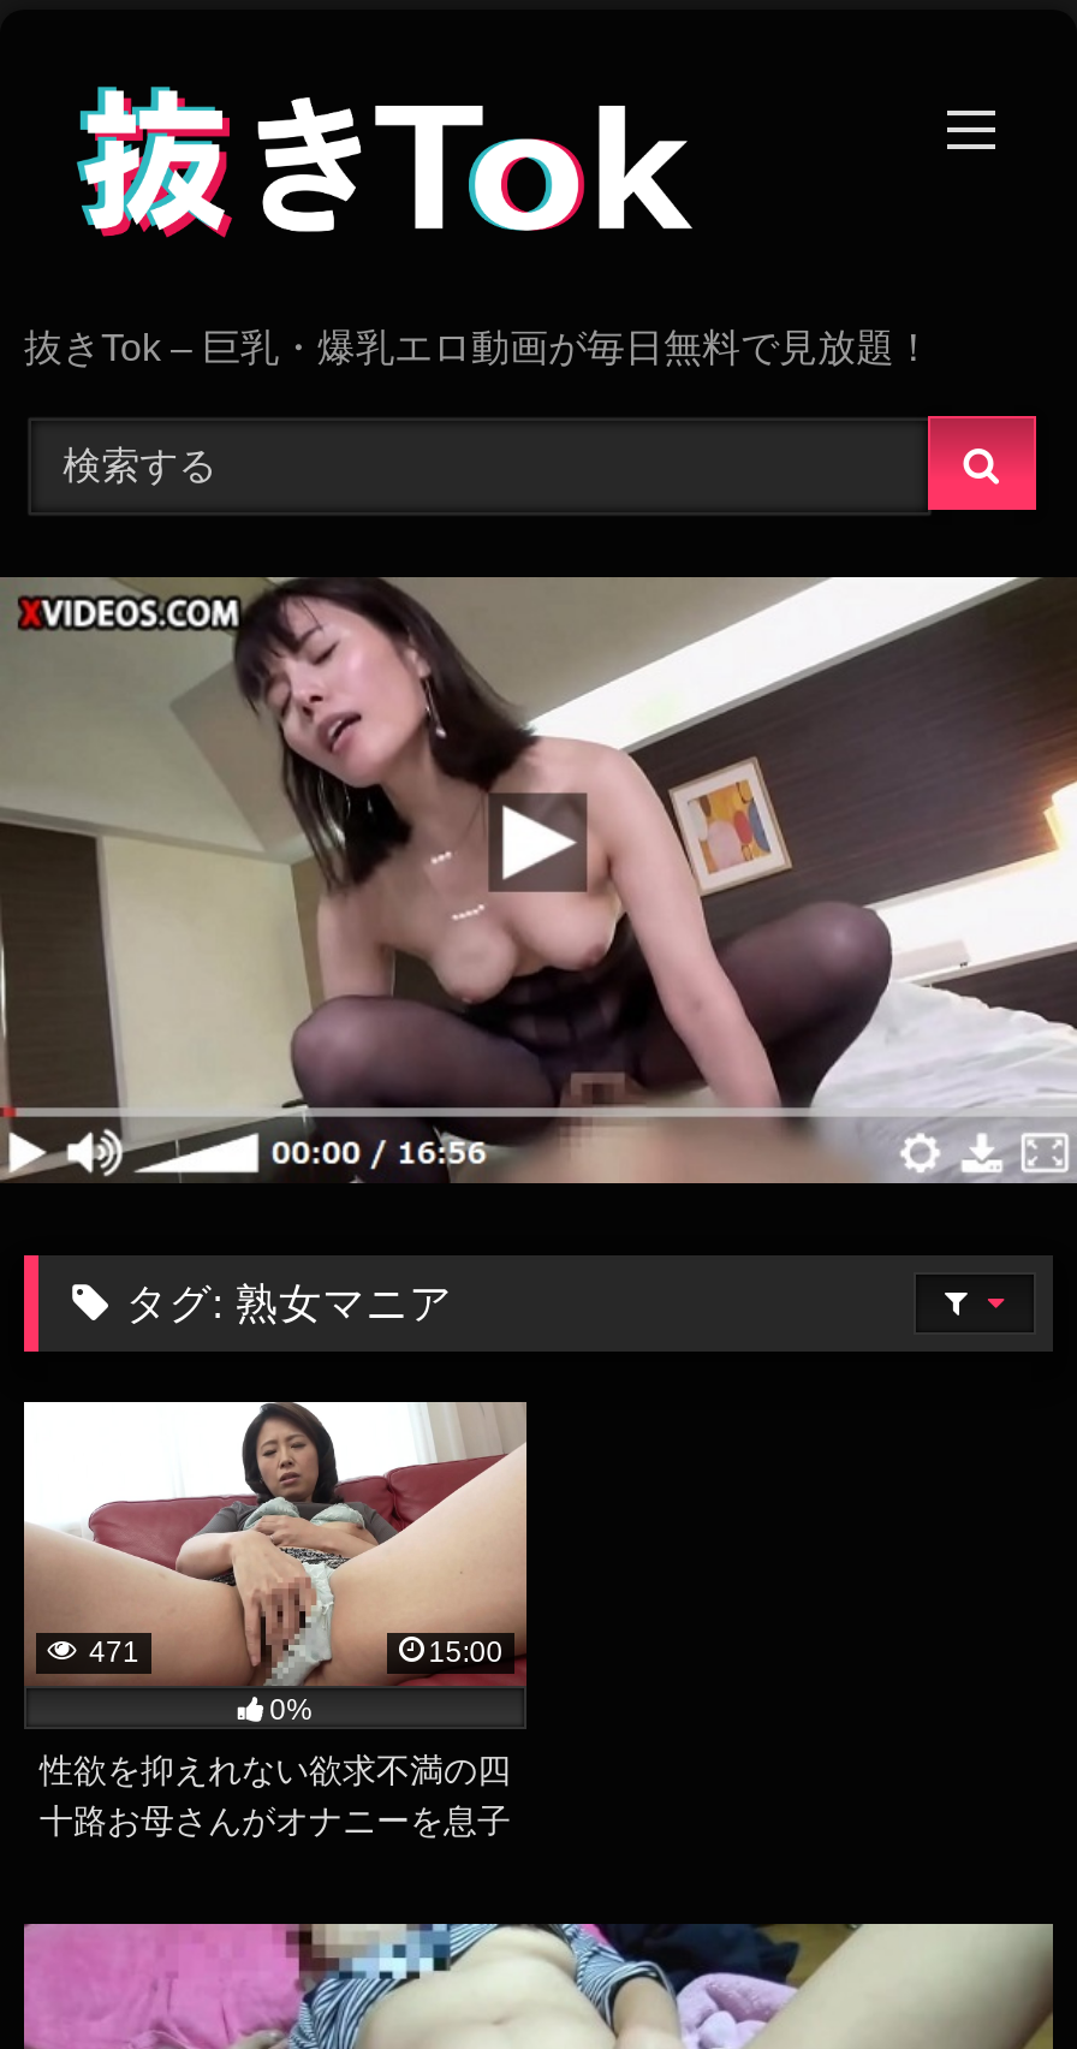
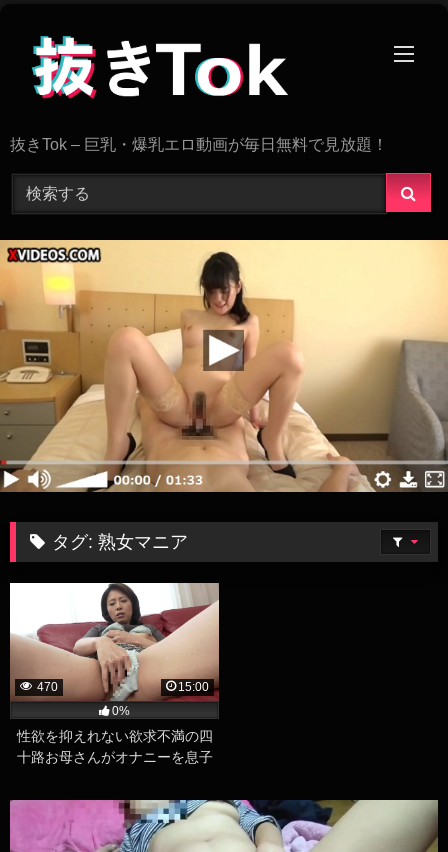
[7,577,1070,1183] [image] -> [3,239,445,493] [image]
[82,1636,139,1670] 471 -> [34,680,58,694] 470

